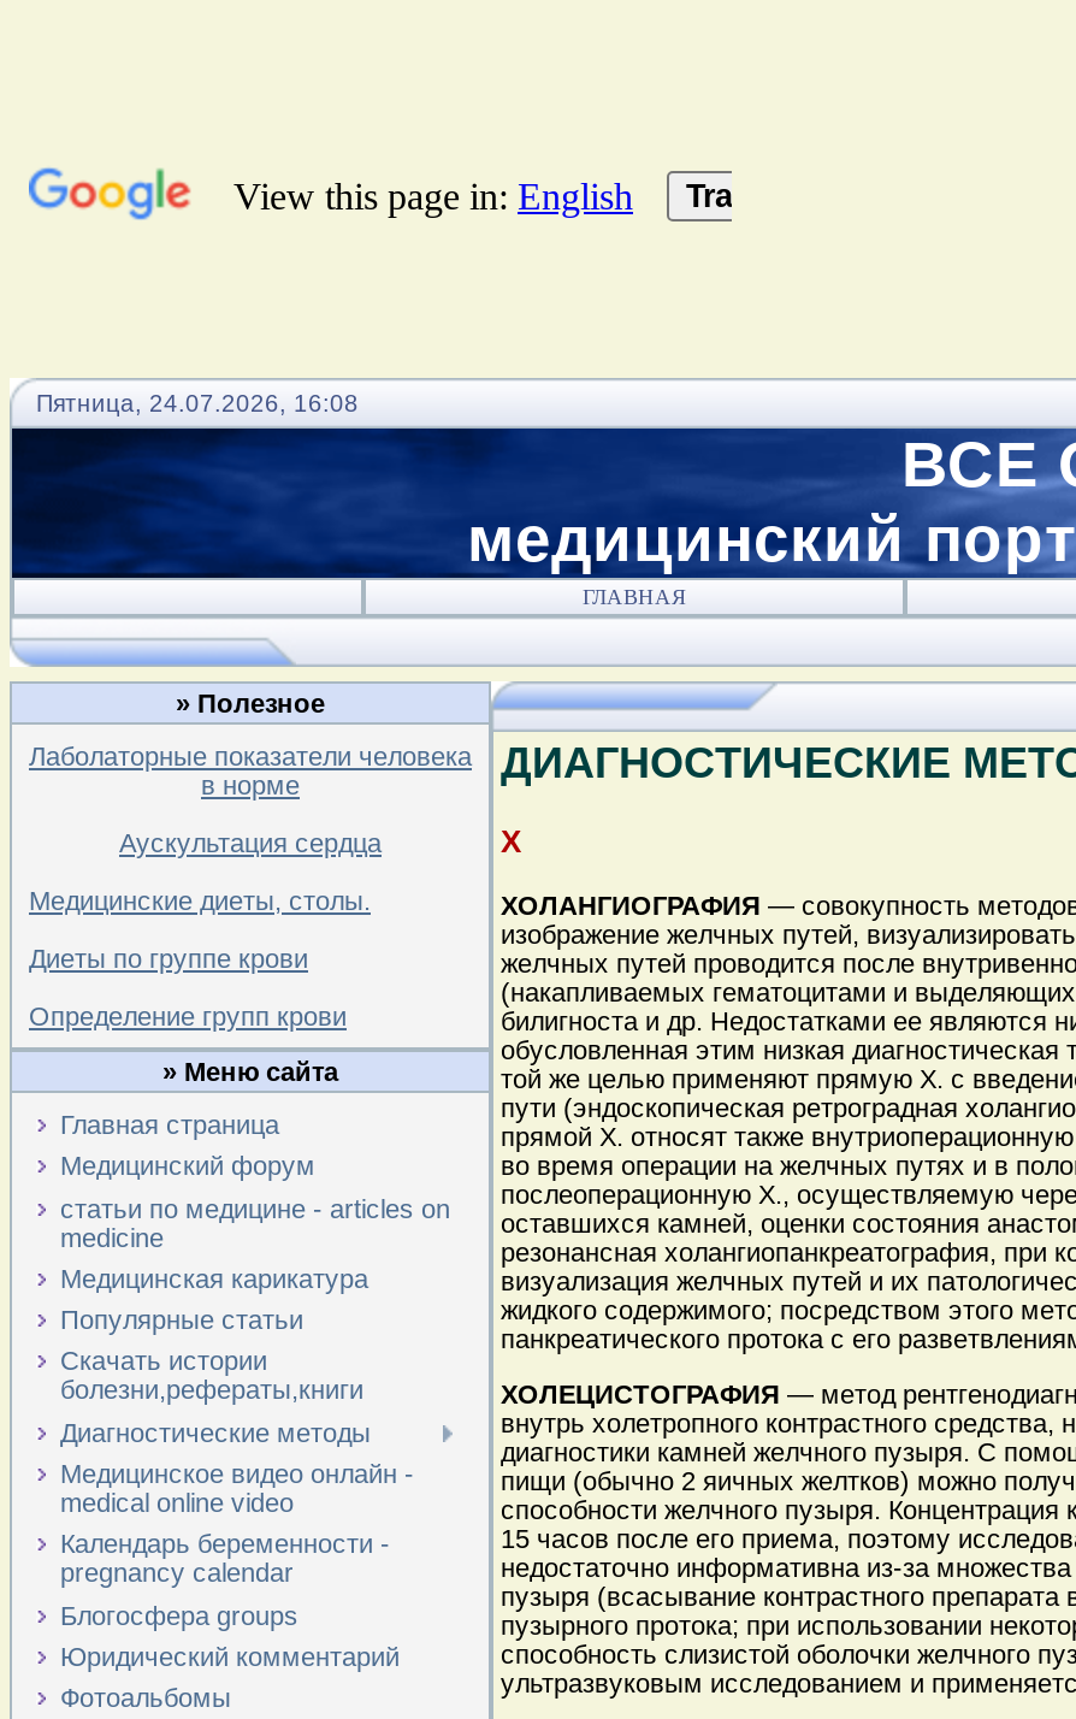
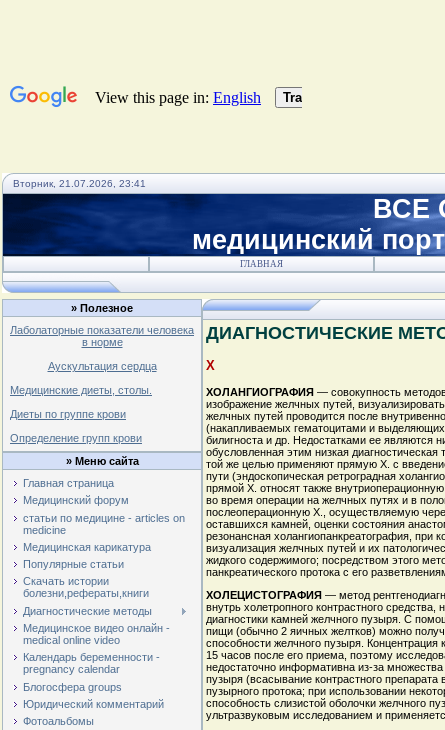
[36,390,359,417] Пятница, 24.07.2026, 16:08 -> [13,178,146,189] Вторник, 21.07.2026, 23:41

